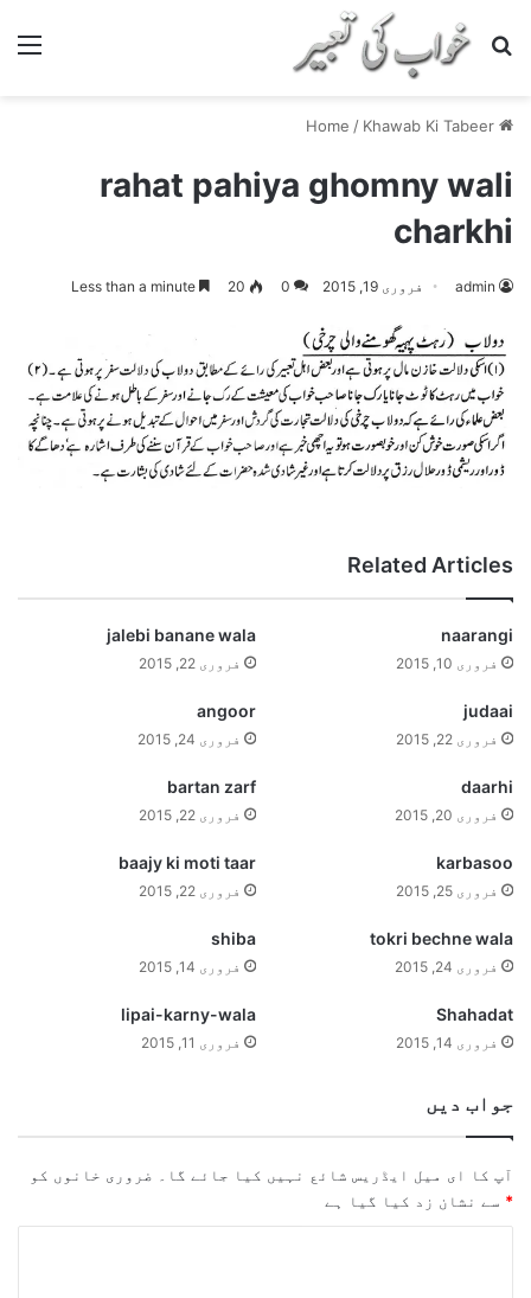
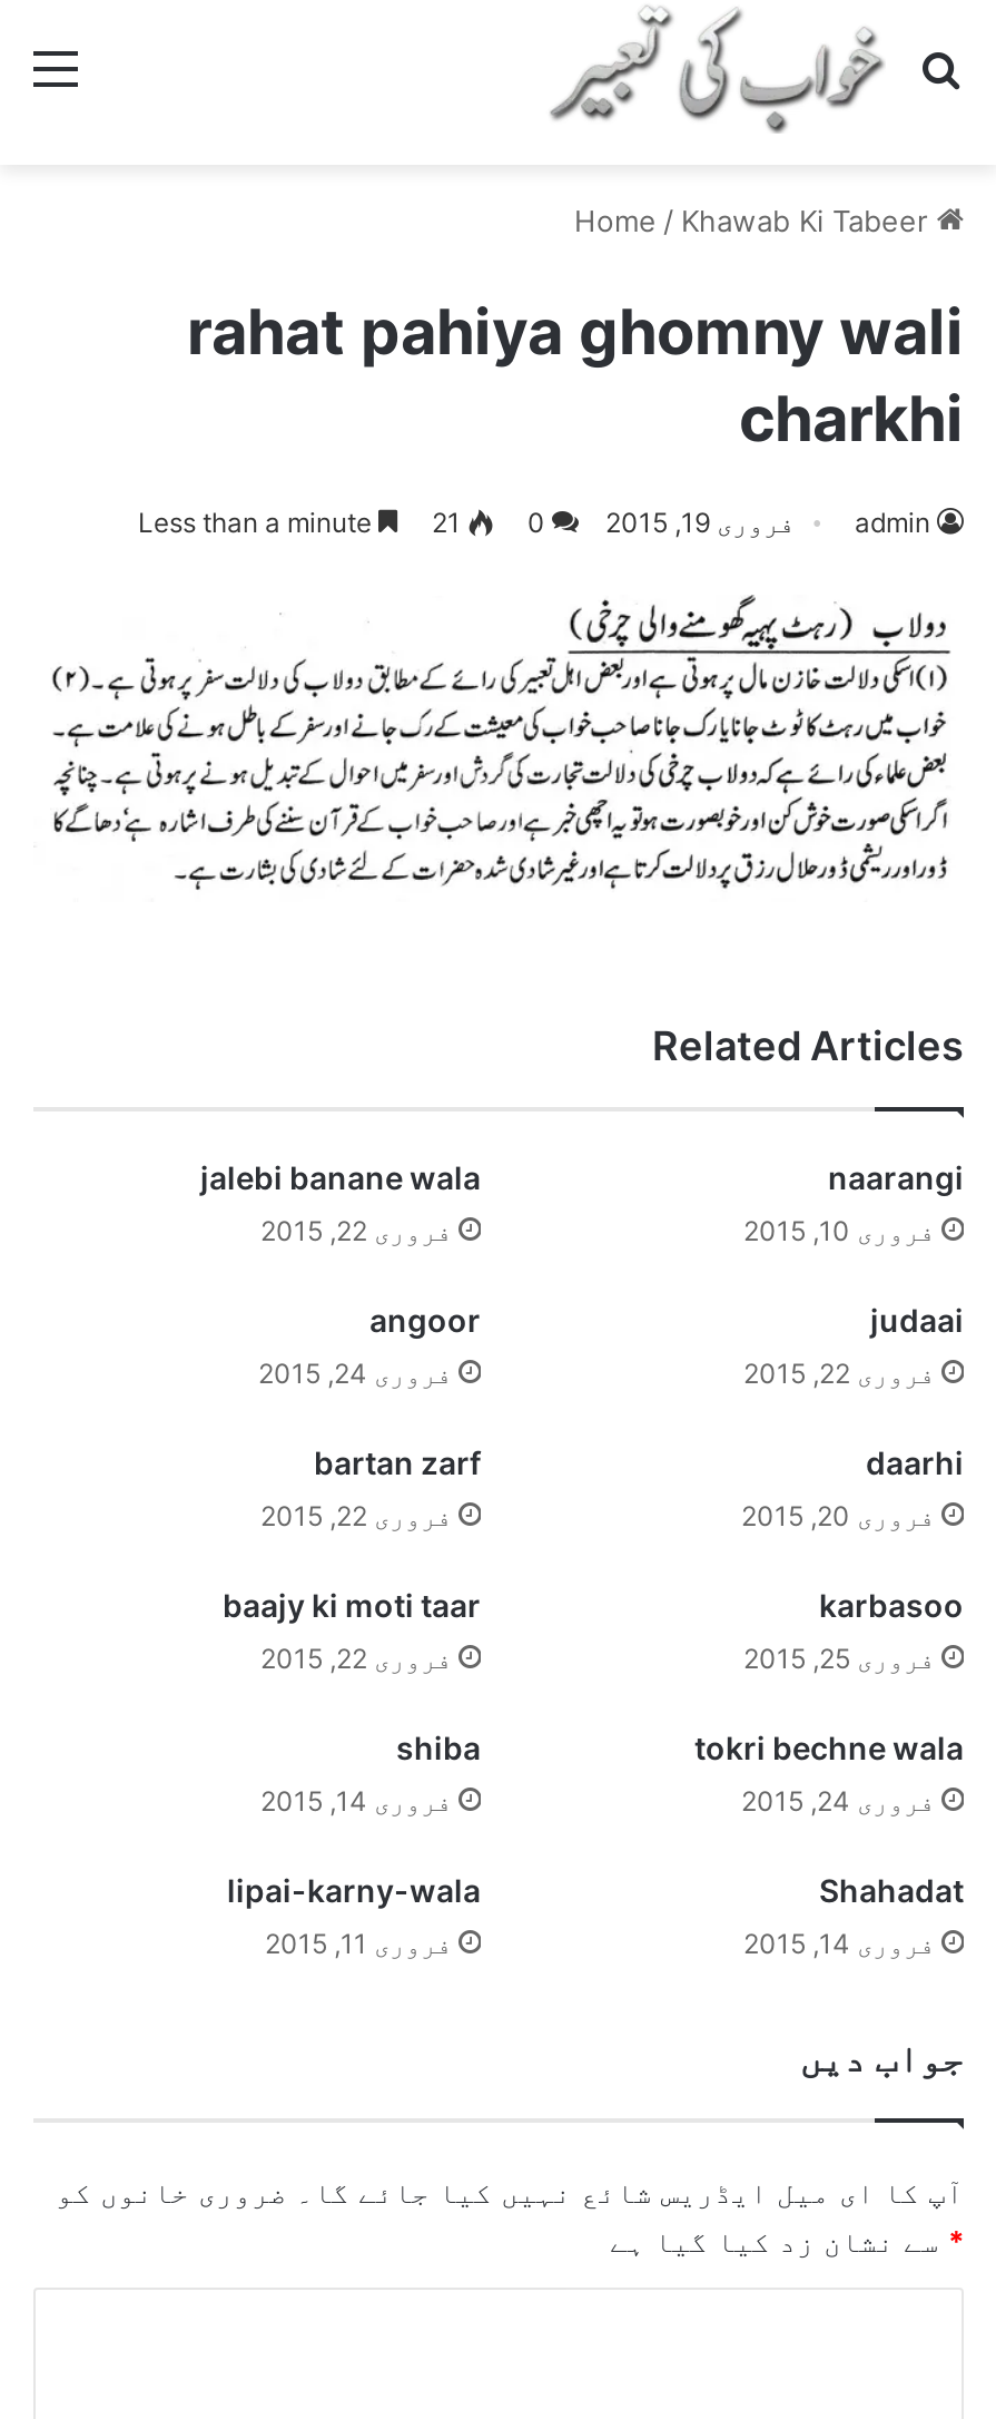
[228,277,245,295] 20 -> [432,506,461,539] 21

